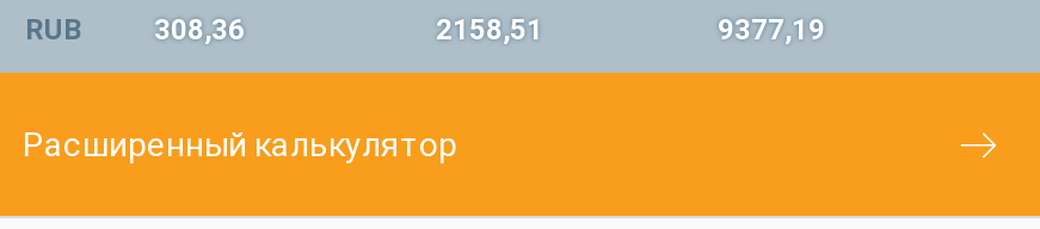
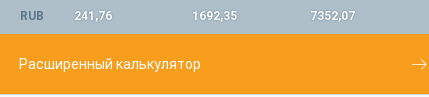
[154,14,245,47] 308,36 -> [74,9,112,23] 241,76
[436,14,543,47] 2158,51 -> [192,9,237,23] 1692,35
[718,14,825,47] 9377,19 -> [310,9,355,23] 7352,07

